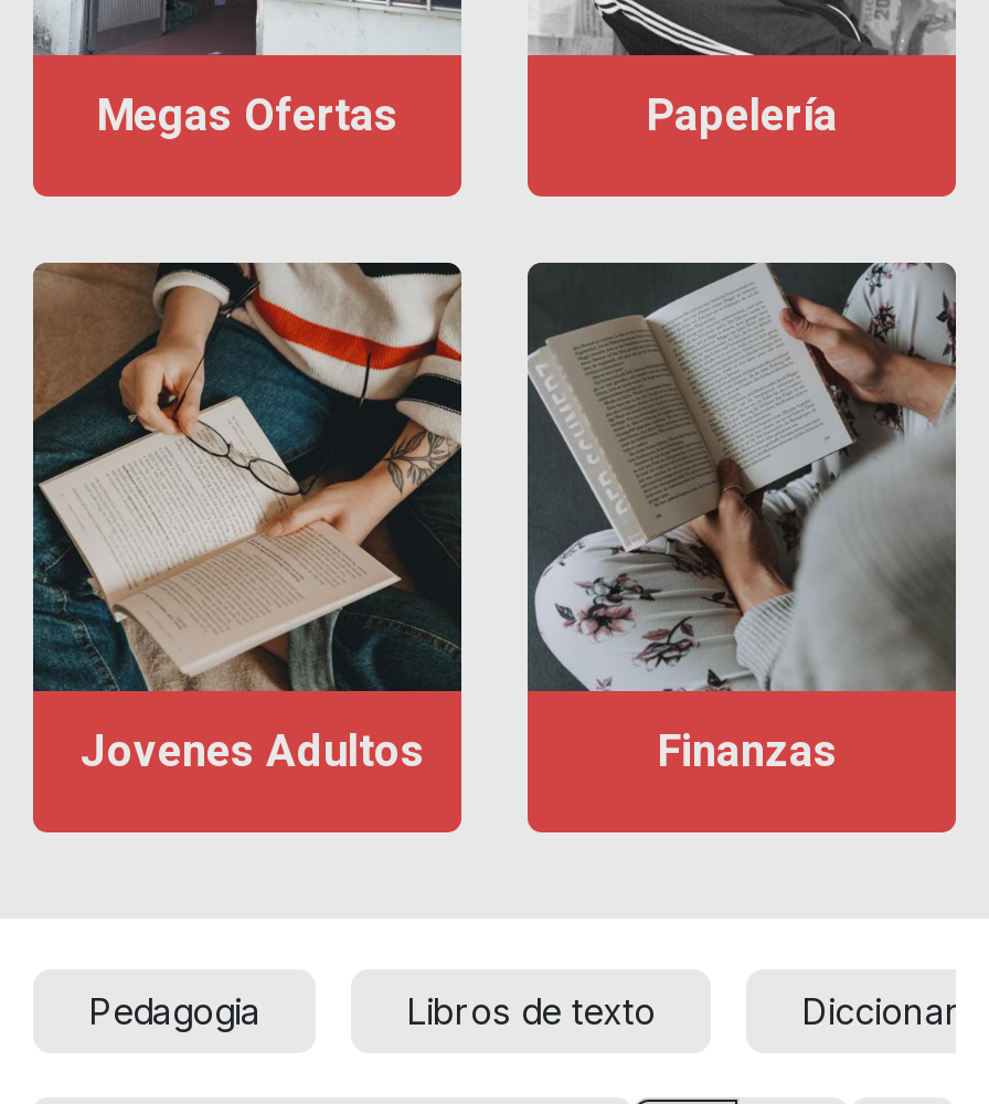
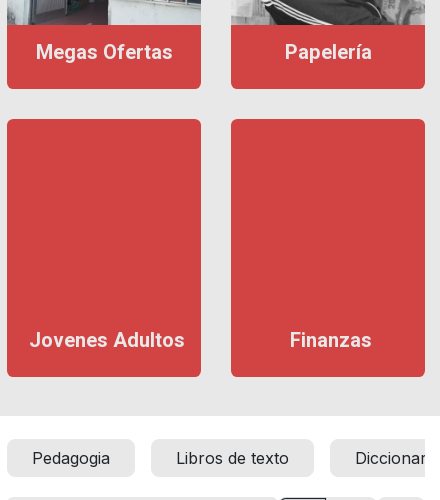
[31,261,464,693] [image] -> none
[525,261,958,693] [image] -> none

